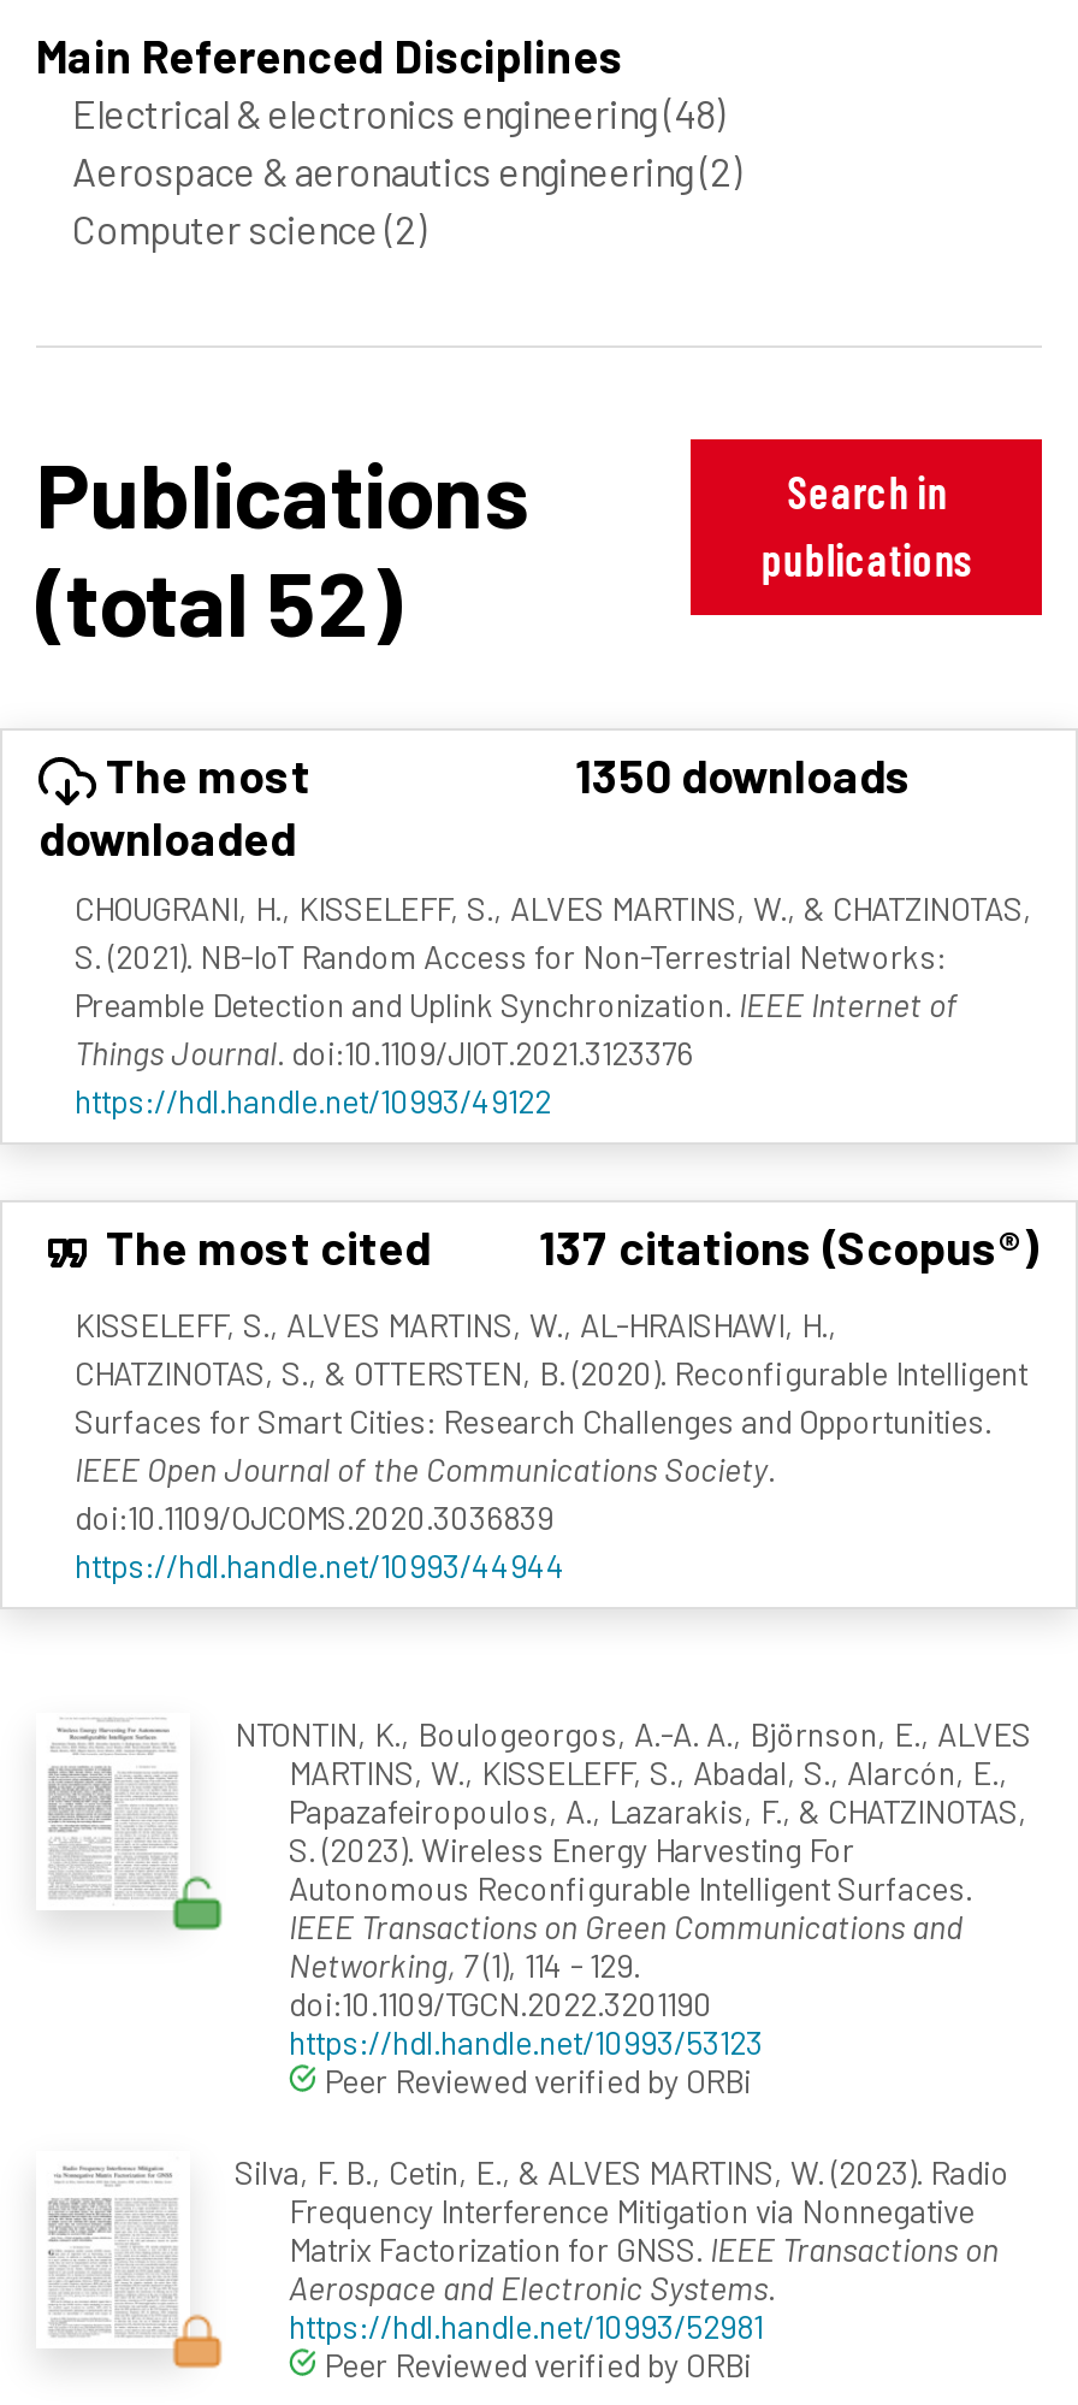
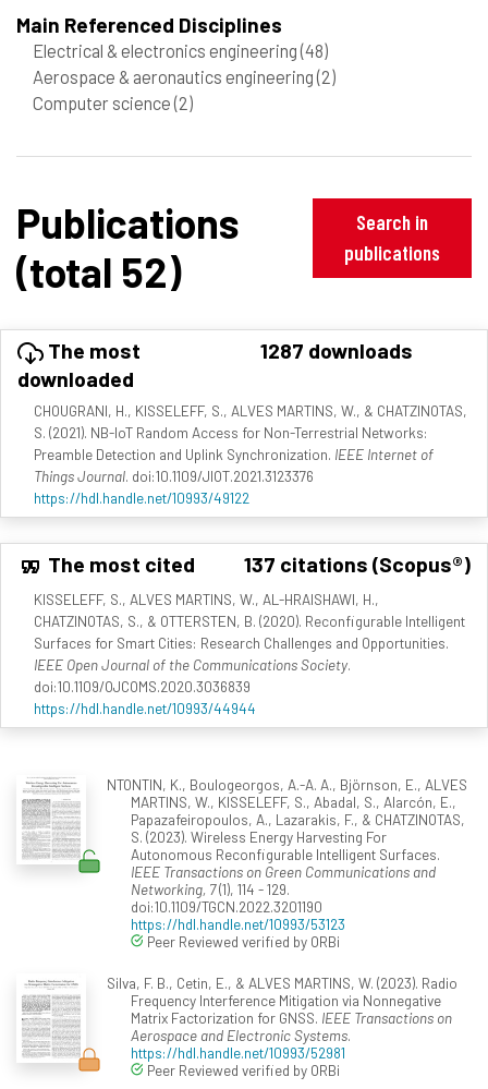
[575,746,912,804] 1350 downloads -> [260,337,413,363] 1287 downloads

